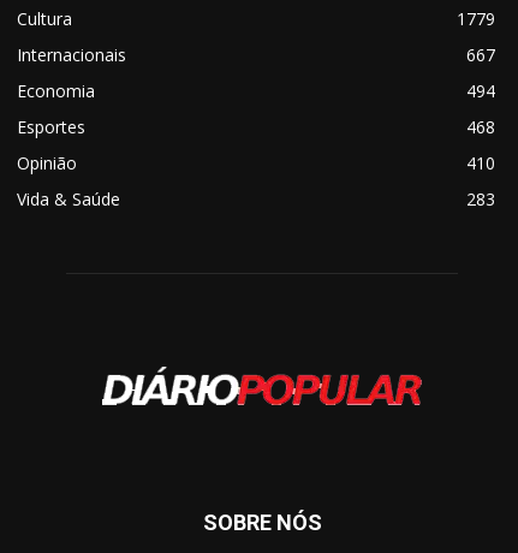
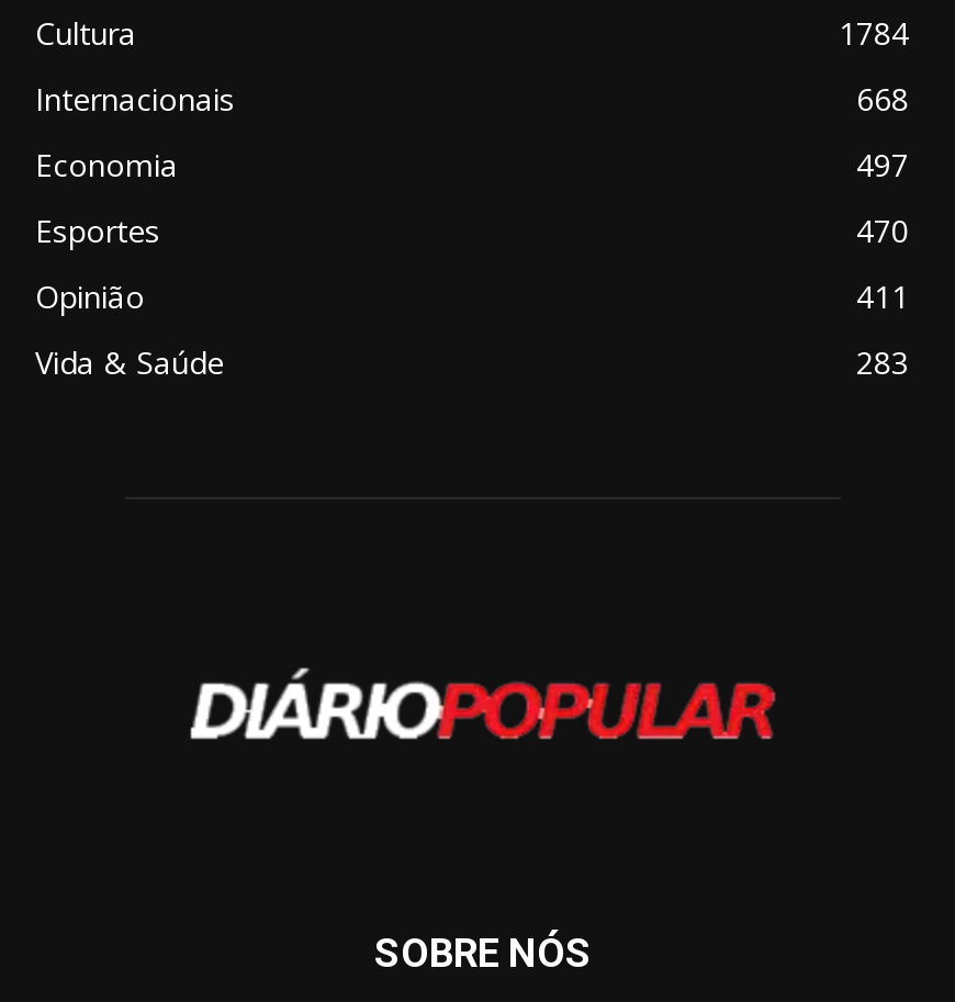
[457,7,495,30] 1779 -> [839,12,909,53] 1784
[466,43,495,66] 667 -> [856,77,909,119] 668
[466,79,495,102] 494 -> [856,143,909,185] 497
[466,115,495,138] 468 -> [856,209,909,251] 470
[466,151,495,174] 410 -> [856,275,909,317] 411

